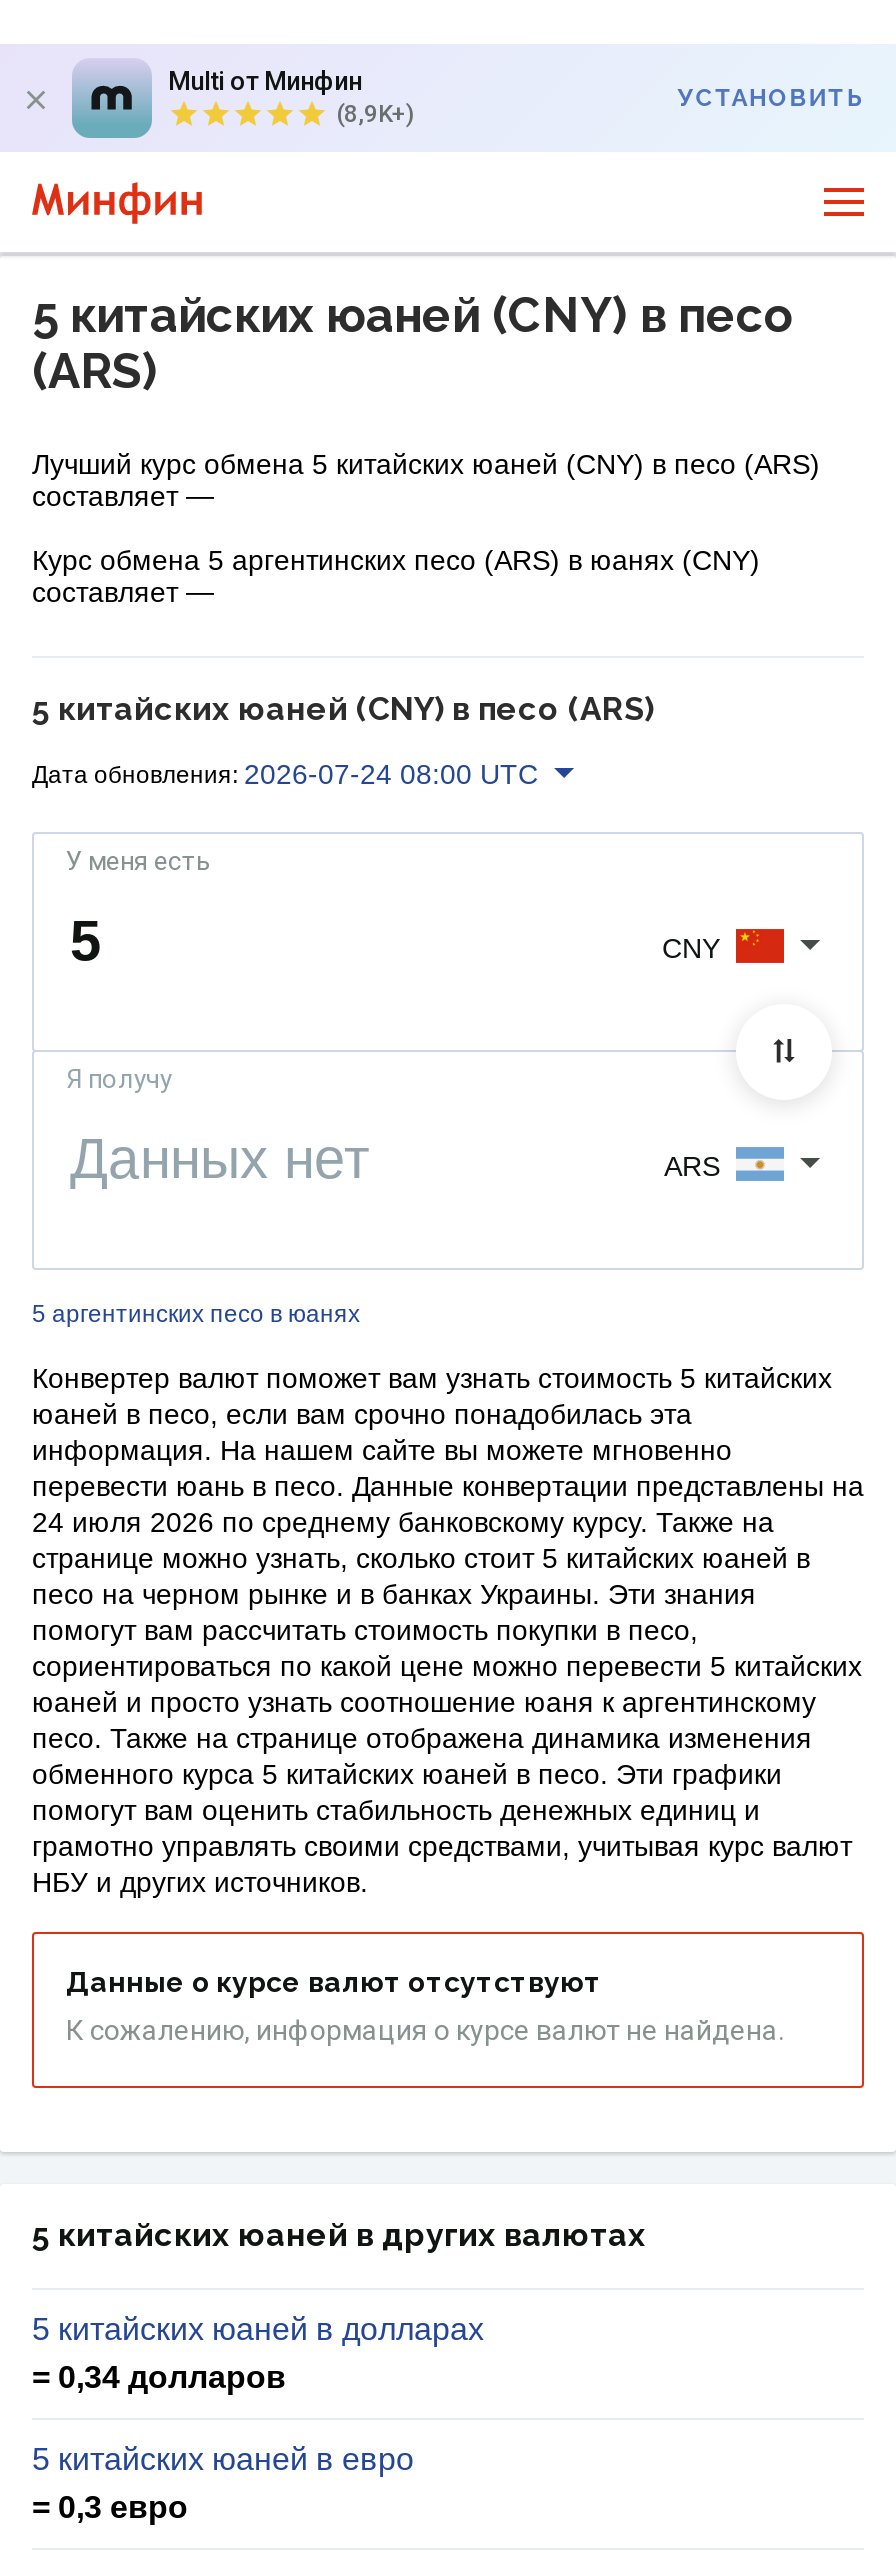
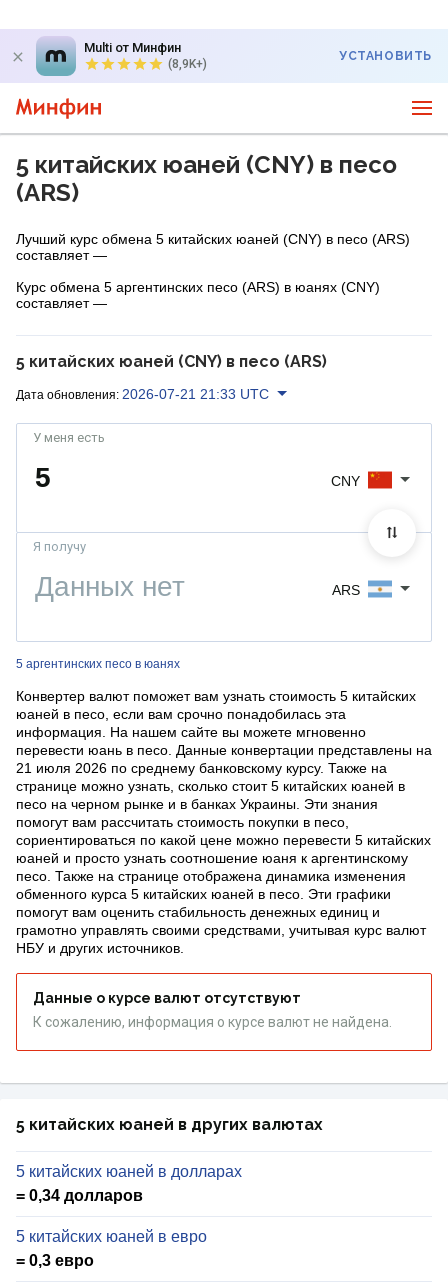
[32,757,538,789] Дата обновления: 2026-07-24 08:00 UTC -> [16,386,269,402] Дата обновления: 2026-07-21 21:33 UTC
[32,1506,774,1538] 24 июля 2026 по среднему банковскому курсу. Также на -> [16,760,387,776] 21 июля 2026 по среднему банковскому курсу. Также на

